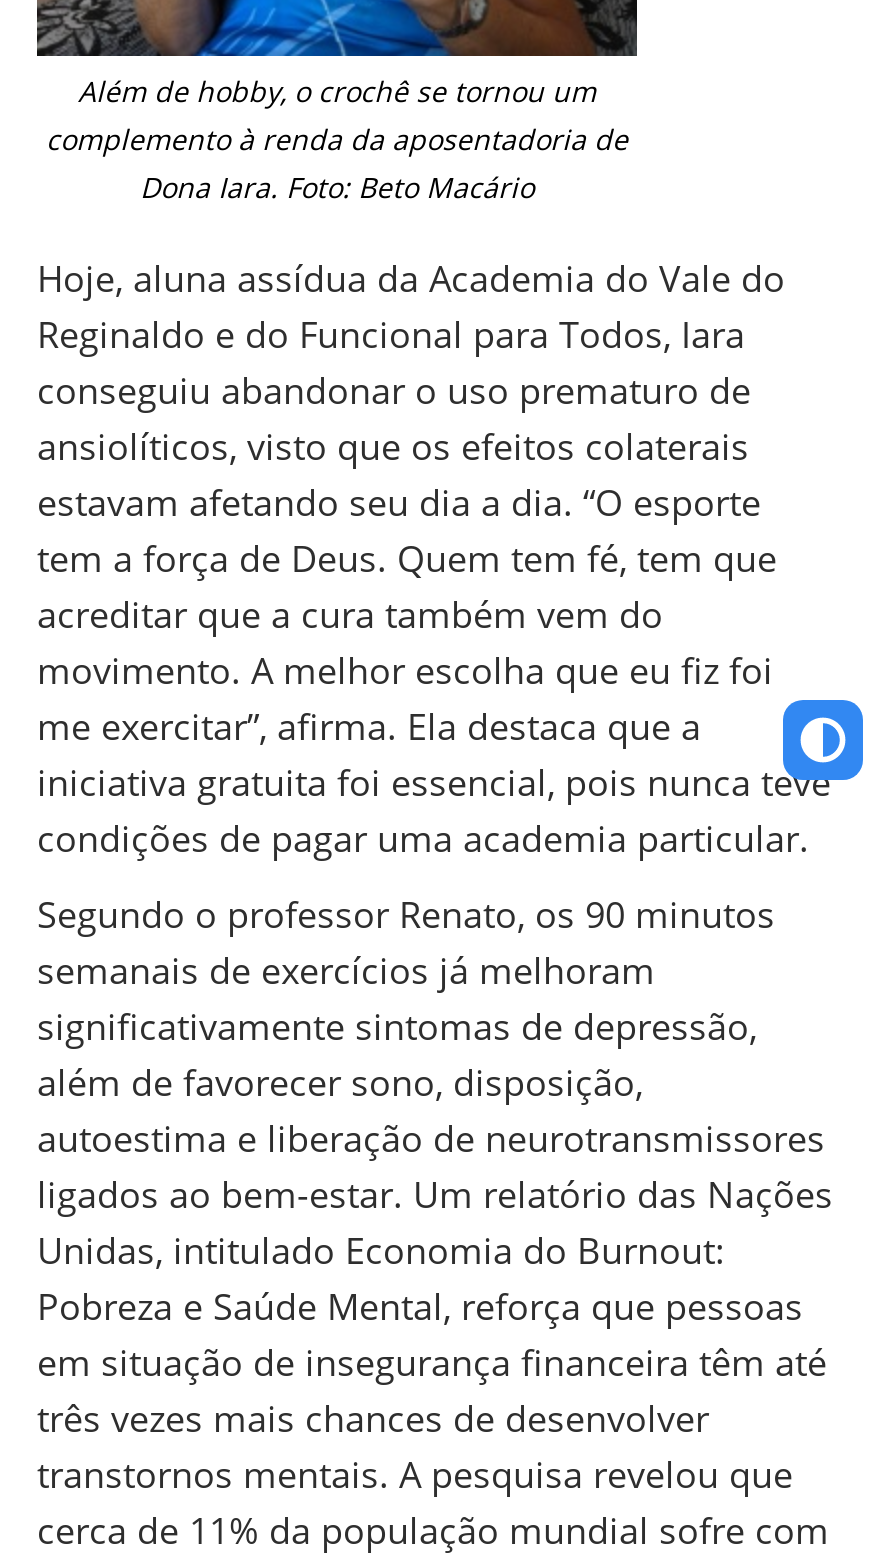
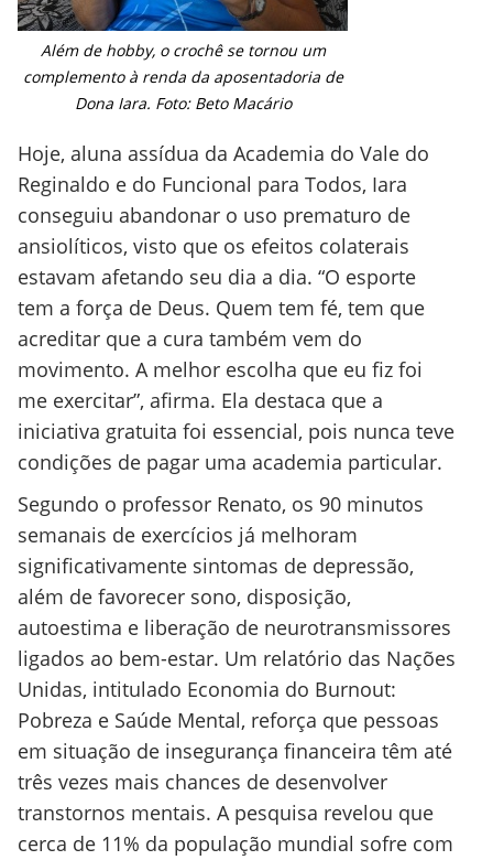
[781,698,865,782] [image] -> none

